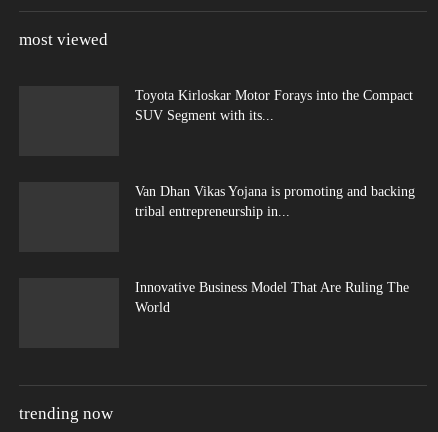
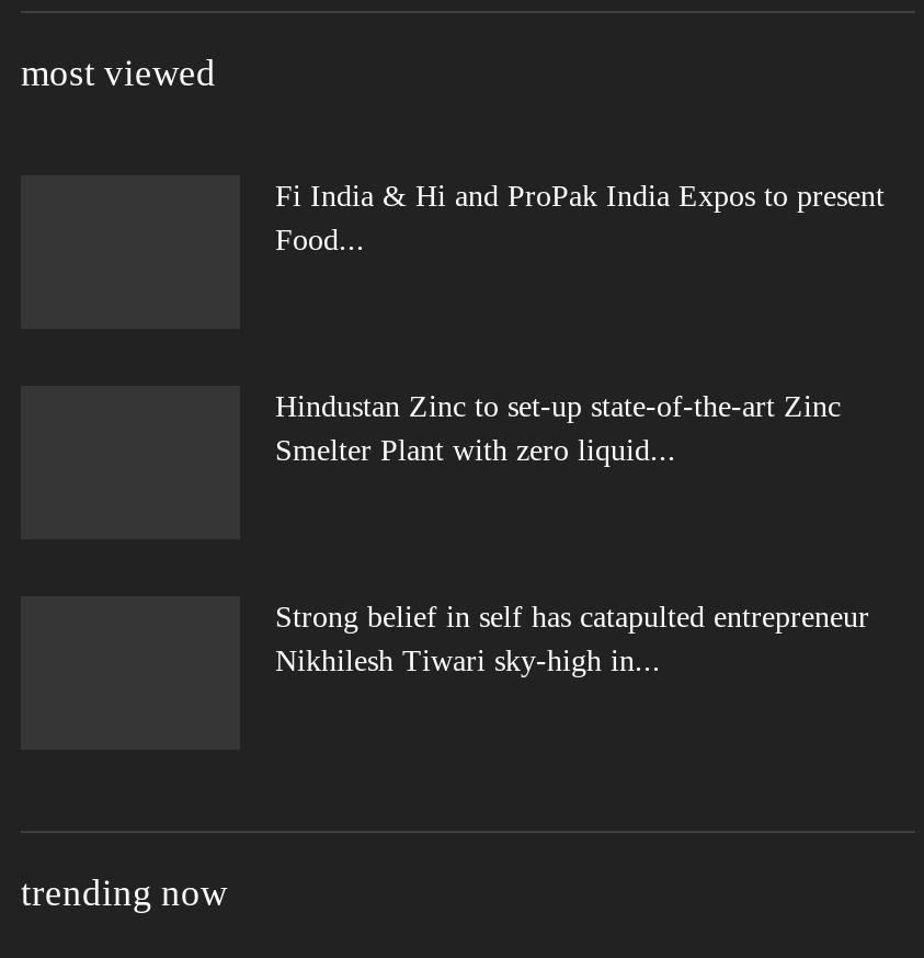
[135,88,413,123] Toyota Kirloskar Motor Forays into the Compact | SUV Segment with its... -> [275,180,885,257] Fi India & Hi and ProPak India Expos to present | Food...
[135,184,415,219] Van Dhan Vikas Yojana is promoting and backing | tribal entrepreneurship in... -> [275,390,841,467] Hindustan Zinc to set-up state-of-the-art Zinc | Smelter Plant with zero liquid...
[135,280,409,315] Innovative Business Model That Are Ruling The | World -> [275,601,869,678] Strong belief in self has catapulted entrepreneur | Nikhilesh Tiwari sky-high in...

